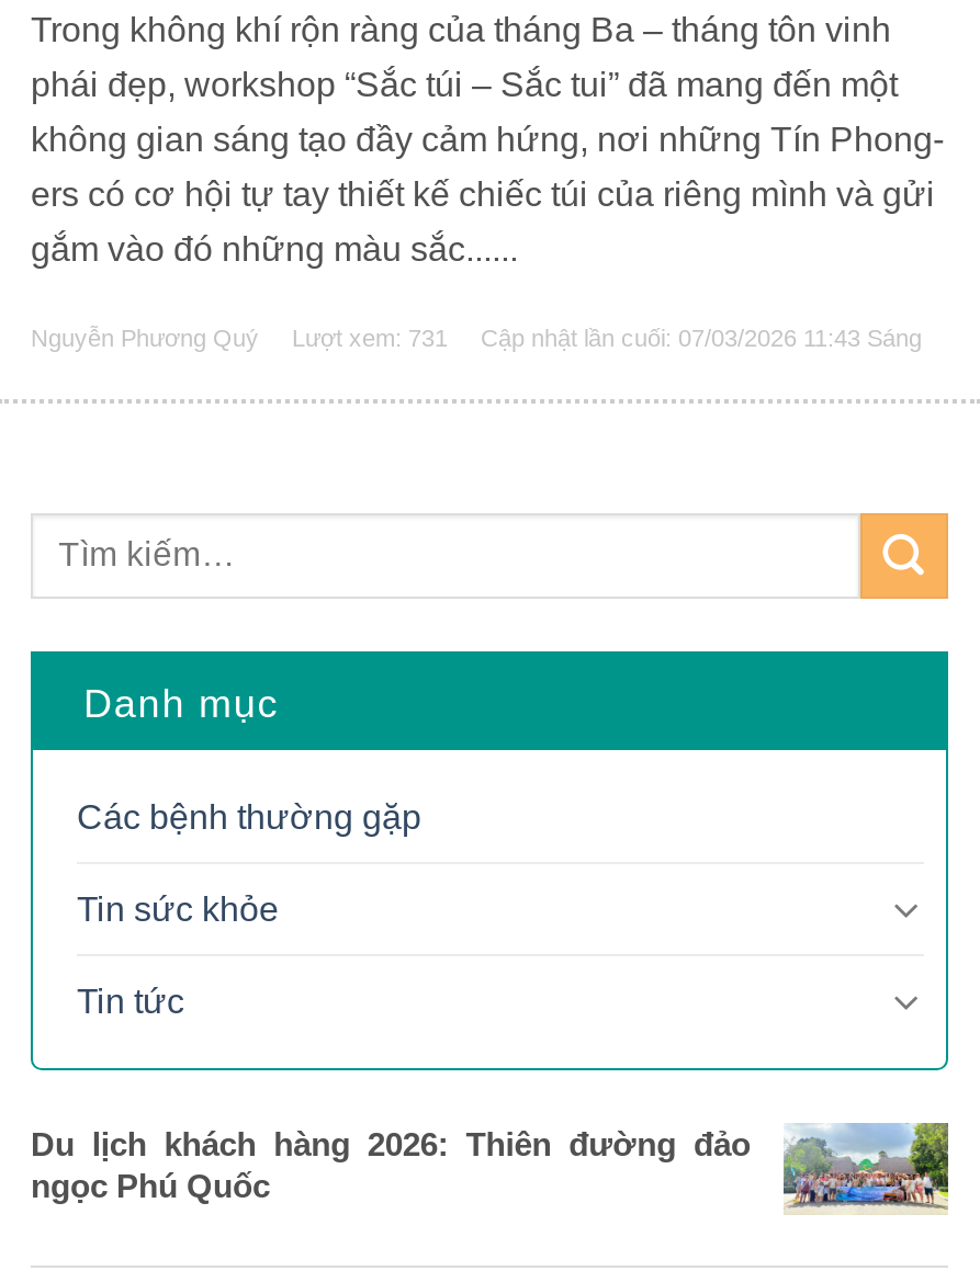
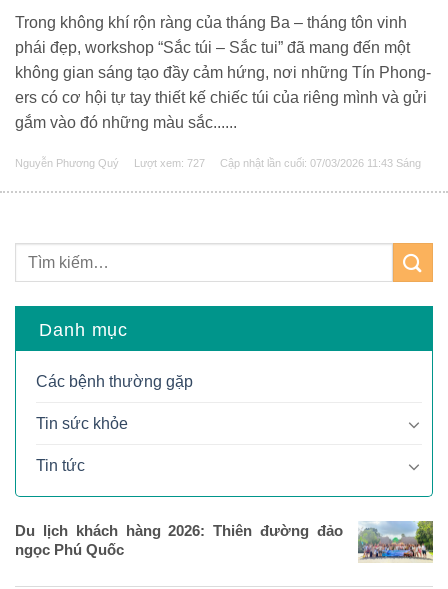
[31,324,922,350] Nguyễn Phương Quý Lượt xem: 731 Cập nhật lần cuối: 07/03/2026 11:43 Sáng -> [15,157,421,169] Nguyễn Phương Quý Lượt xem: 727 Cập nhật lần cuối: 07/03/2026 11:43 Sáng

